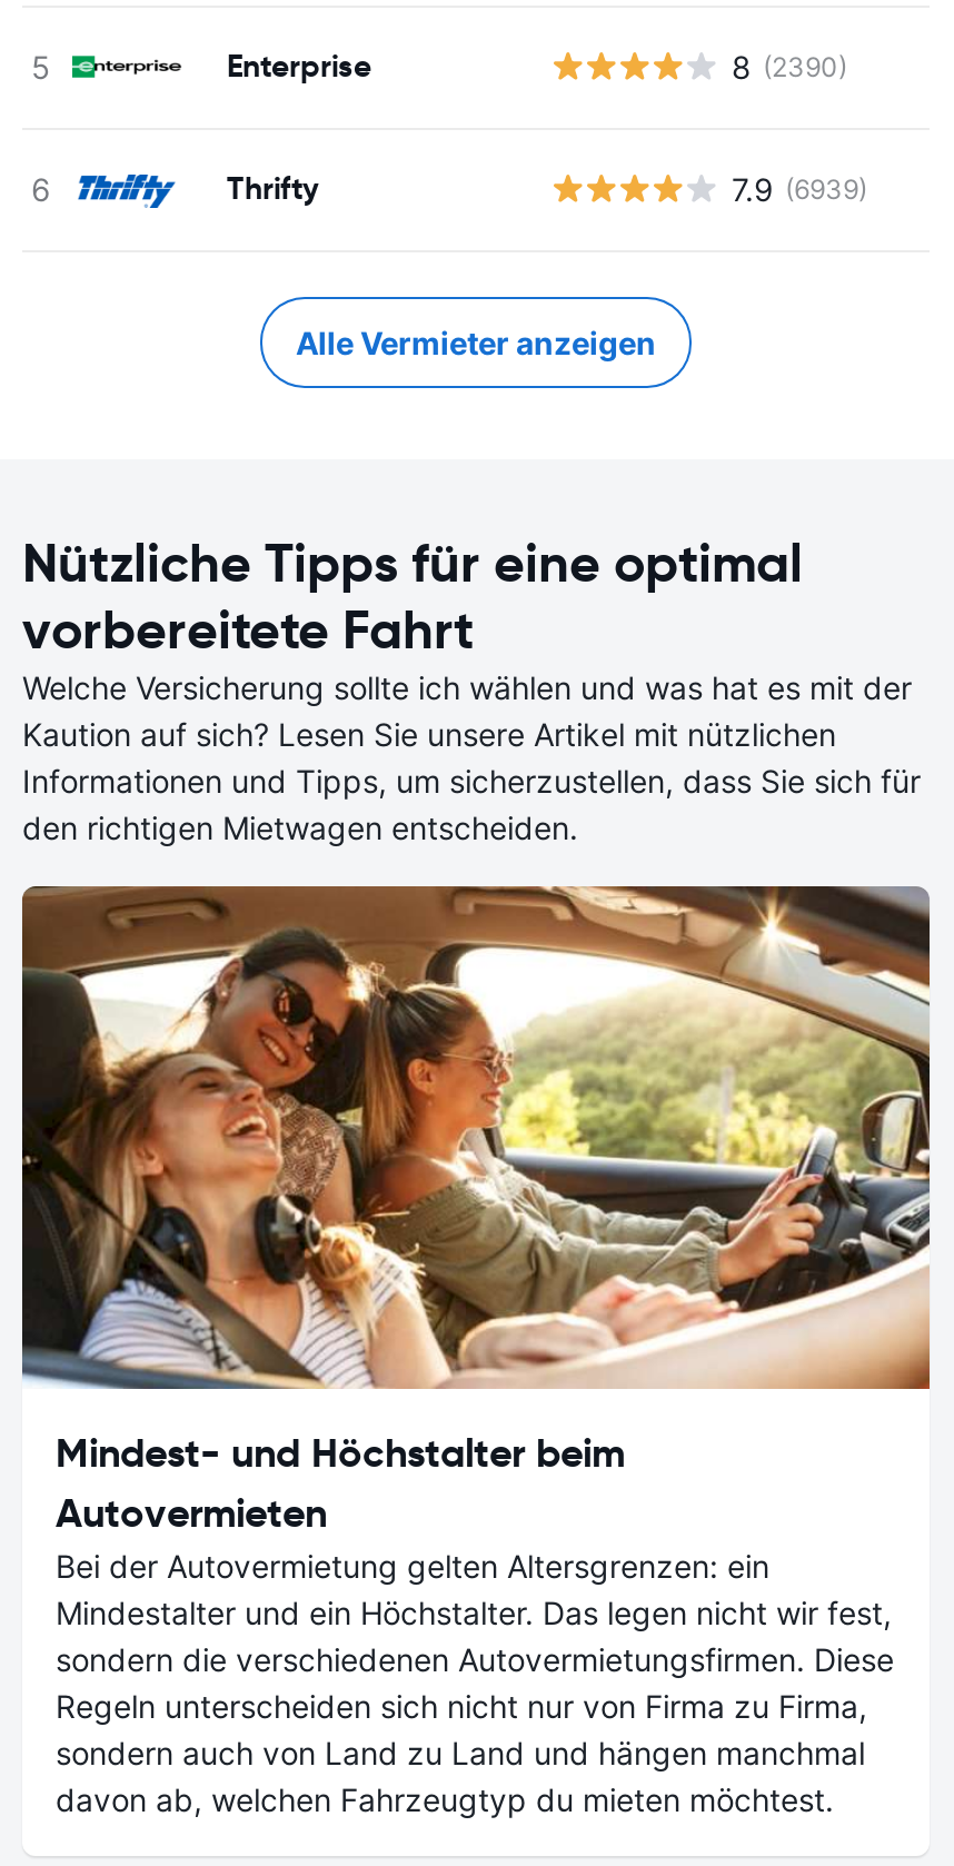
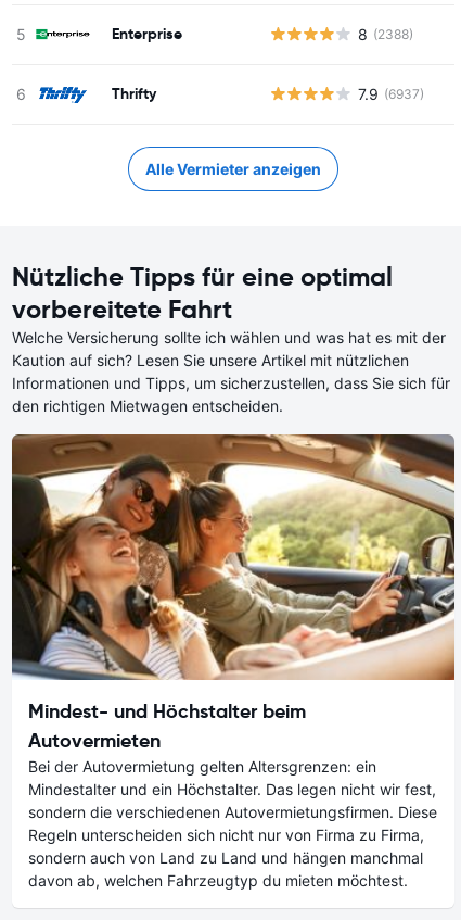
[732,48,847,86] 8 (2390) -> [358,25,413,43] 8 (2388)
[732,170,867,208] 7.9 (6939) -> [358,85,424,103] 7.9 (6937)

